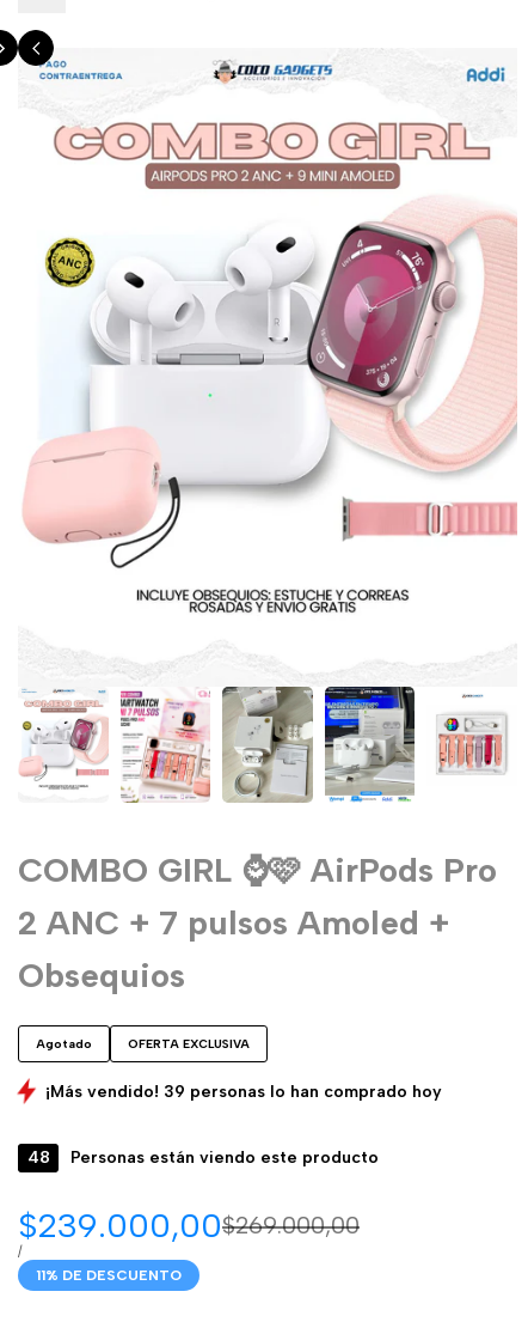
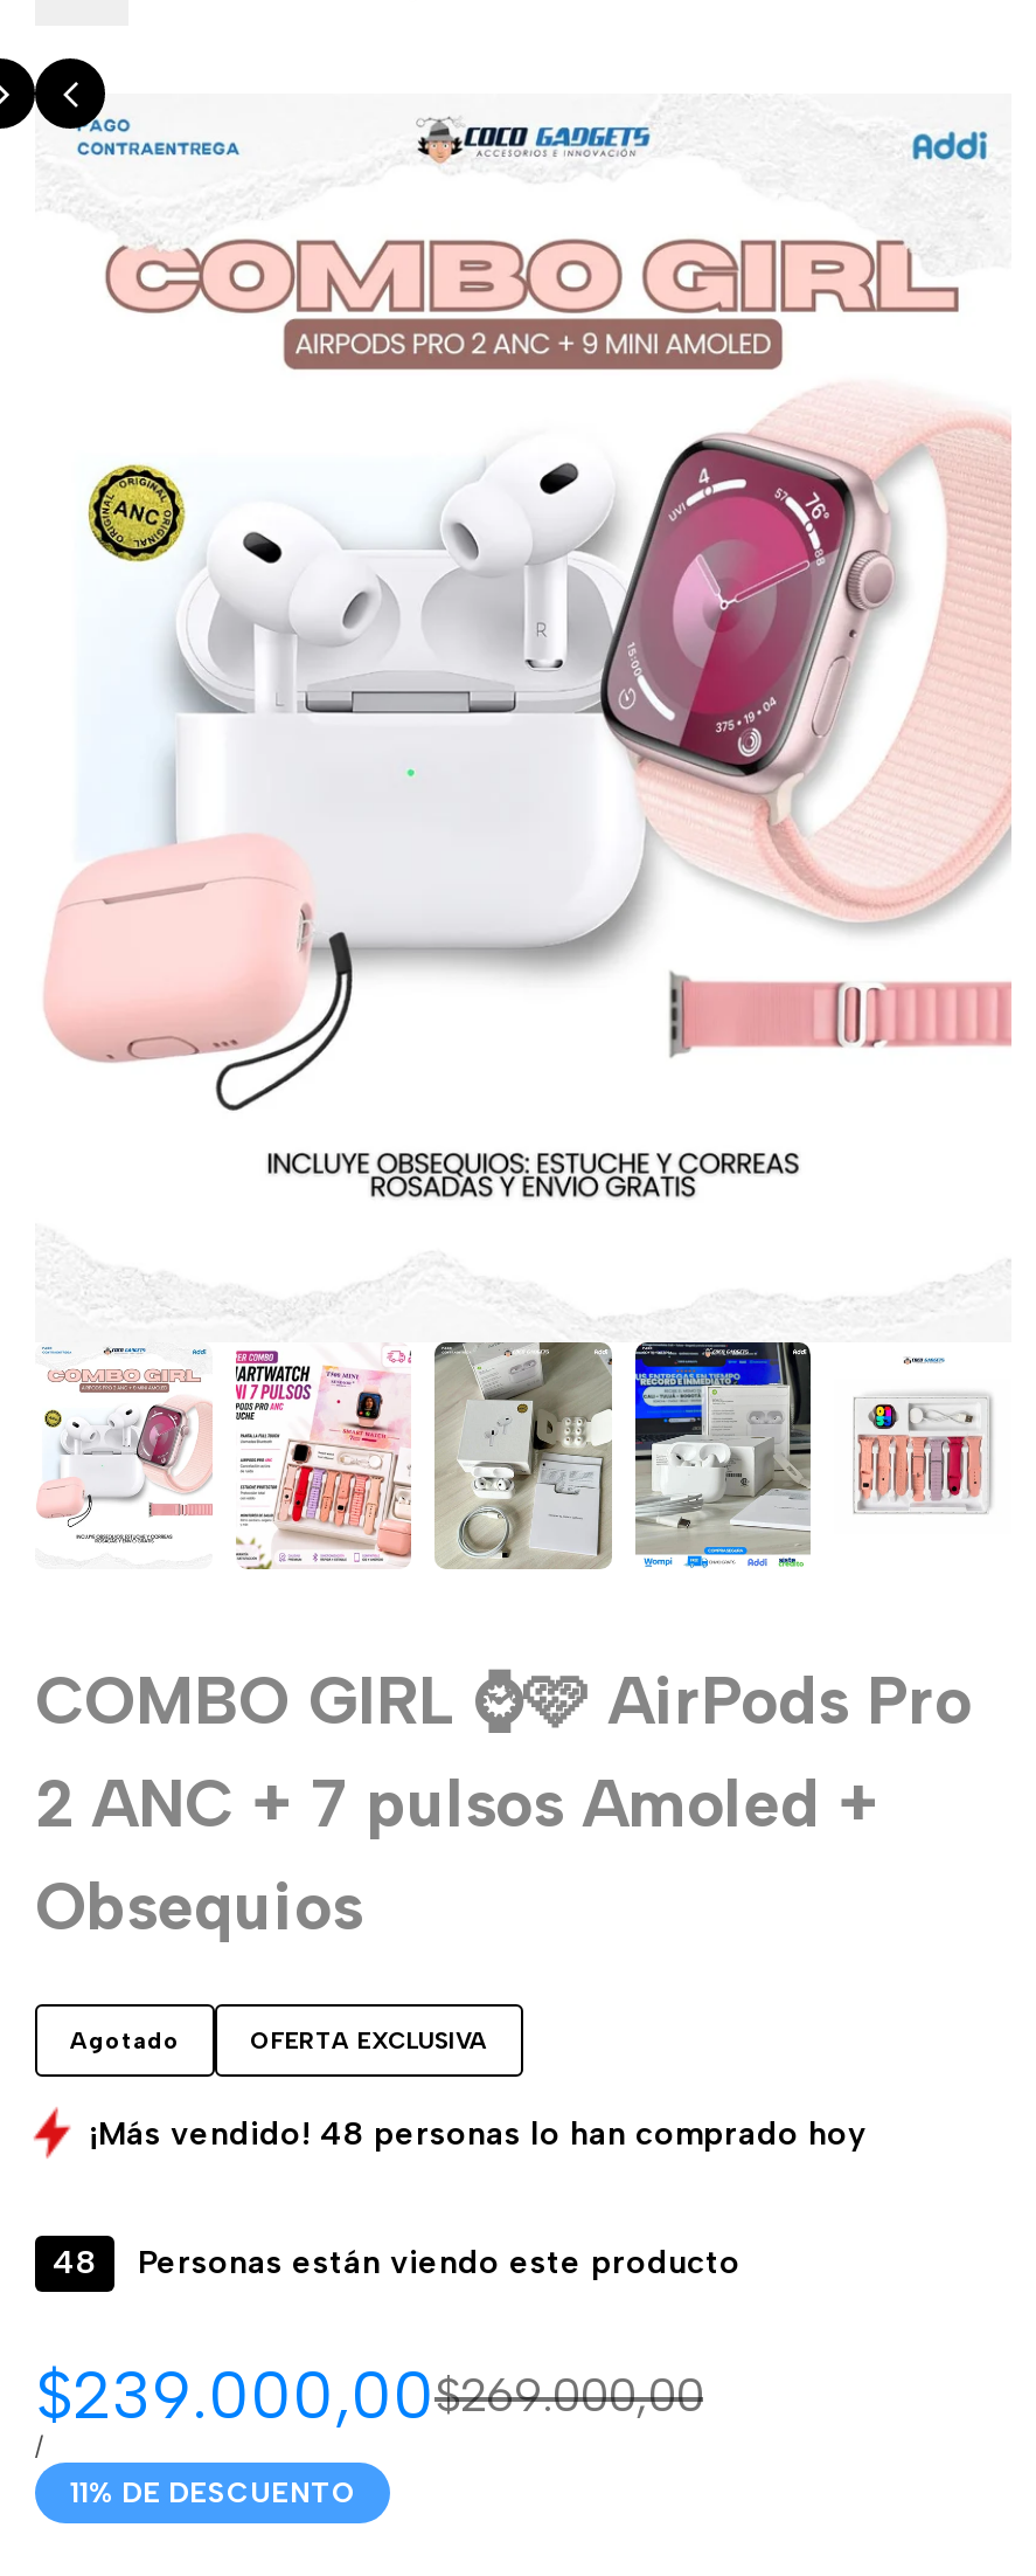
[45,1081,442,1102] ¡Más vendido! 39 personas lo han comprado hoy -> [89,2114,867,2153] ¡Más vendido! 48 personas lo han comprado hoy

